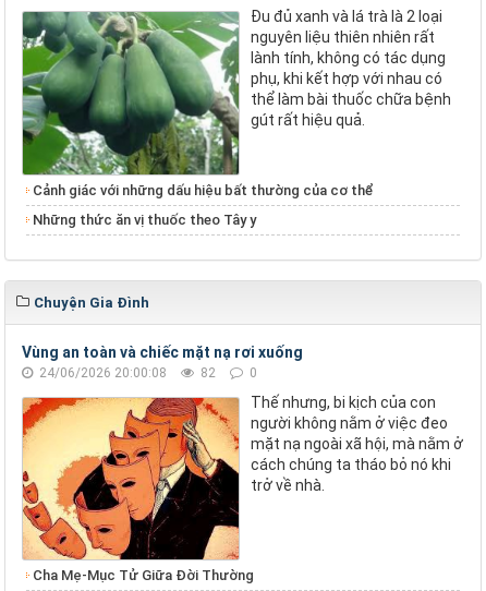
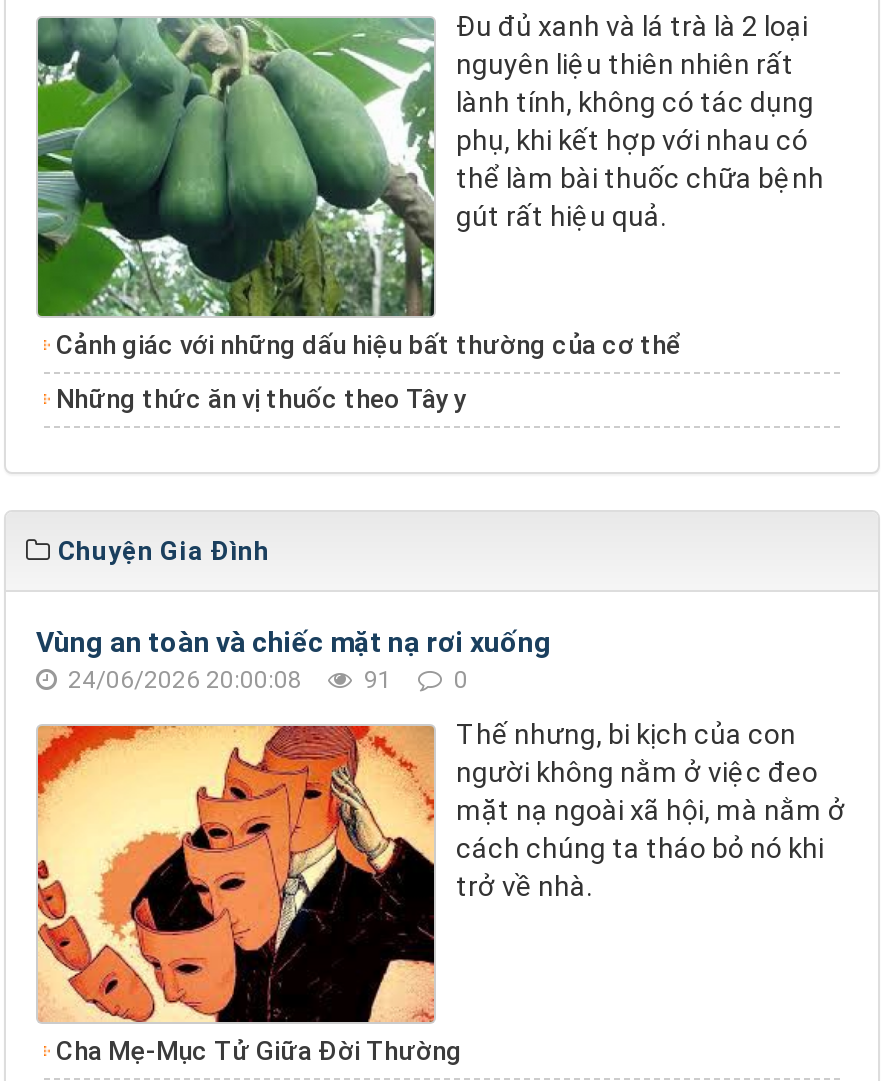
[36,365,257,380] 24/06/2026 20:00:08 82 0 -> [62,666,468,694] 24/06/2026 20:00:08 91 0

